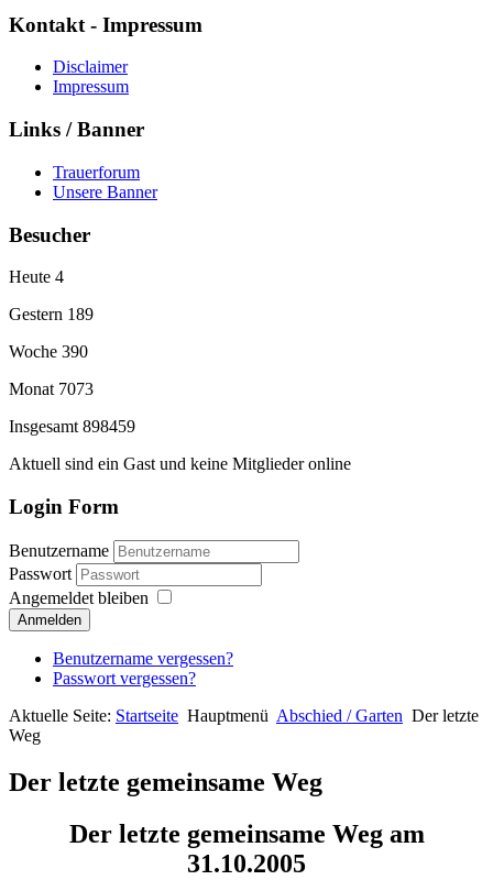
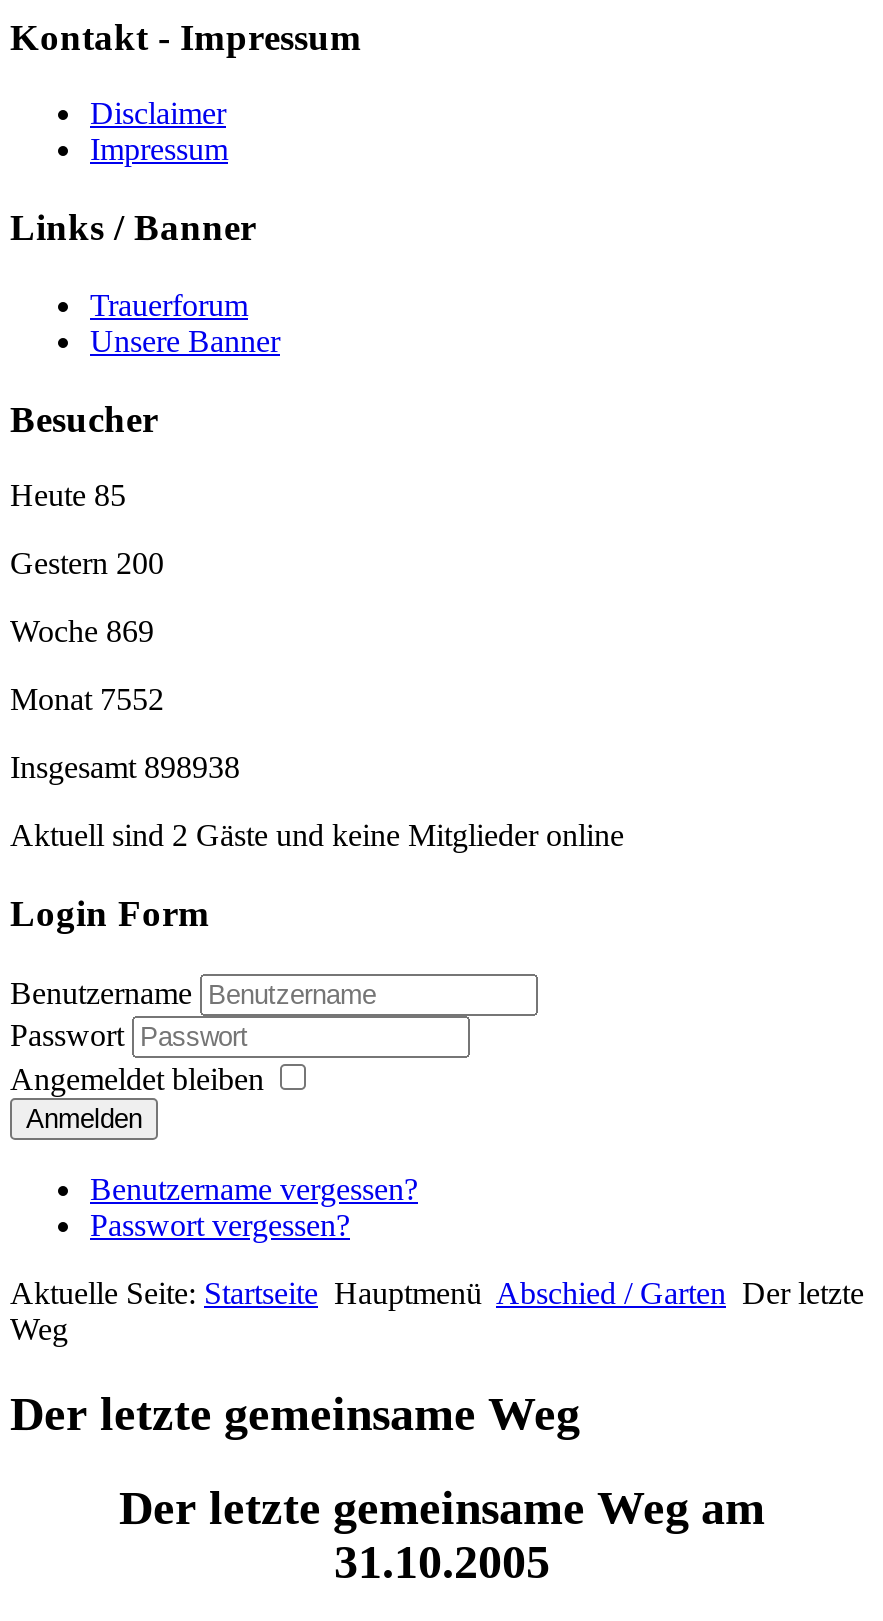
[9,268,64,286] Heute 4 -> [10,478,126,512] Heute 85
[9,305,94,324] Gestern 189 -> [10,546,164,580] Gestern 200
[9,342,88,361] Woche 390 -> [10,614,154,648] Woche 869
[9,380,94,398] Monat 7073 -> [10,682,164,716] Monat 7552
[9,417,135,436] Insgesamt 898459 -> [10,750,240,784] Insgesamt 898938
[9,455,351,473] Aktuell sind ein Gast und keine Mitglieder online -> [10,818,624,852] Aktuell sind 2 Gäste und keine Mitglieder online

